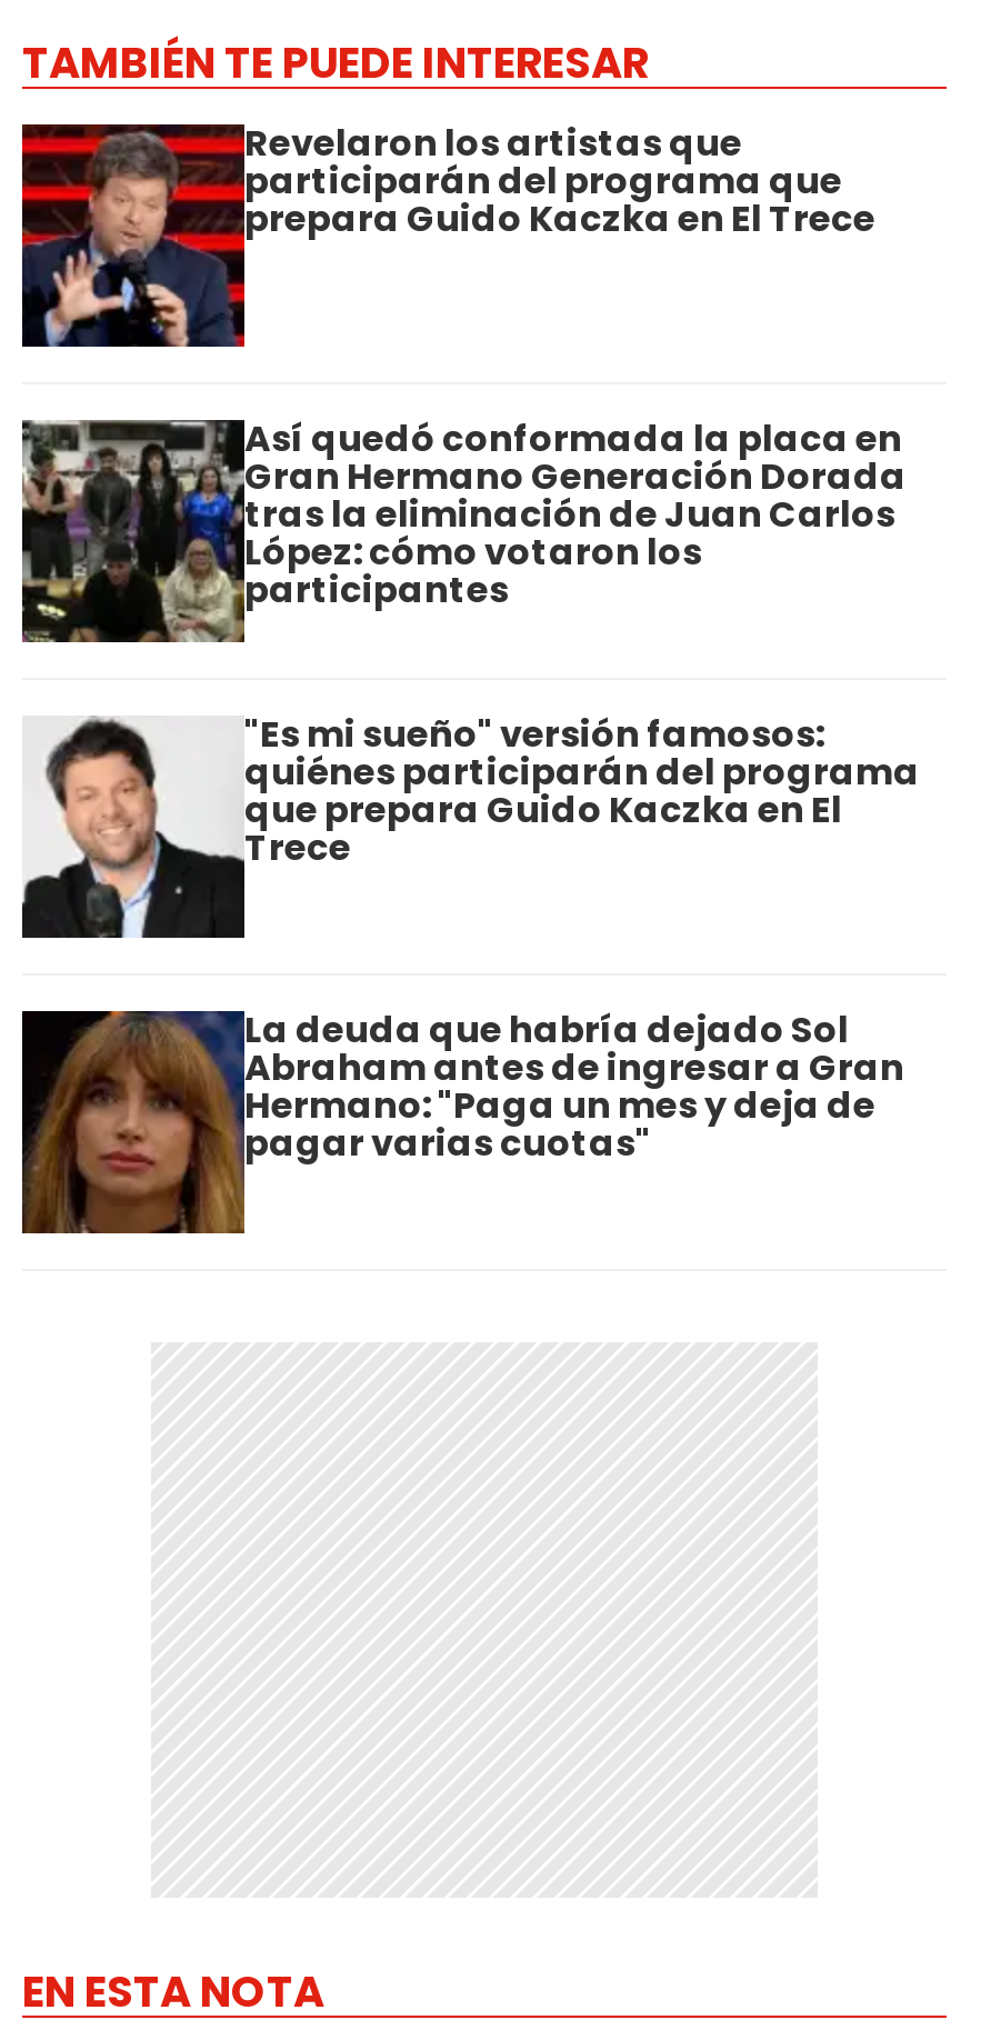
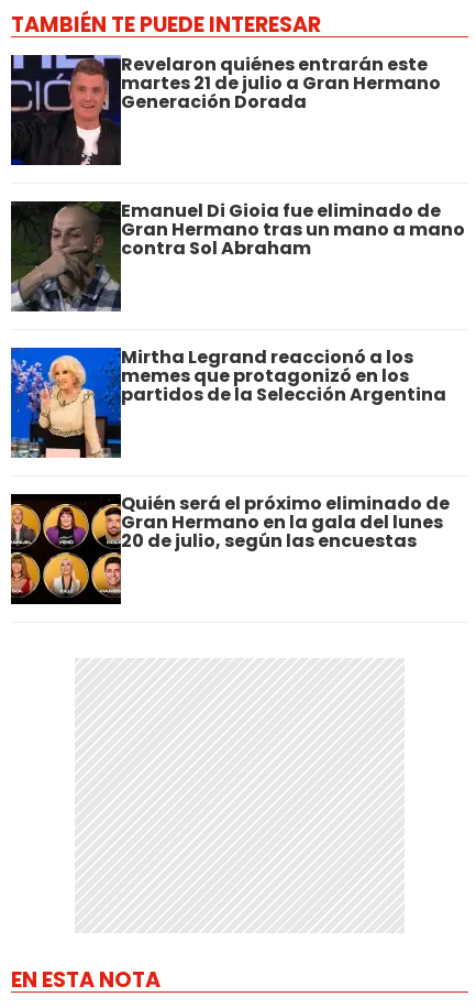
[20,117,875,349] [image] | Revelaron los artistas que | participarán del programa que | prepara Guido Kaczka en El Trece -> [10,52,441,166] [image] | Revelaron quiénes entrarán este | martes 21 de julio a Gran Hermano | Generación Dorada
[20,413,907,644] [image] | Así quedó conformada la placa en | Gran Hermano Generación Dorada | tras la eliminación de Juan Carlos | López: cómo votaron los | participantes -> [11,198,465,313] [image] | Emanuel Di Gioia fue eliminado de | Gran Hermano tras un mano a mano | contra Sol Abraham
[22,708,920,940] [image] | "Es mi sueño" versión famosos: | quiénes participarán del programa | que prepara Guido Kaczka en El | Trece -> [10,344,446,459] [image] | Mirtha Legrand reaccionó a los | memes que protagonizó en los | partidos de la Selección Argentina
[20,1004,904,1236] [image] | La deuda que habría dejado Sol | Abraham antes de ingresar a Gran | Hermano: "Paga un mes y deja de | pagar varias cuotas" -> [10,491,450,605] [image] | Quién será el próximo eliminado de | Gran Hermano en la gala del lunes | 20 de julio, según las encuestas

